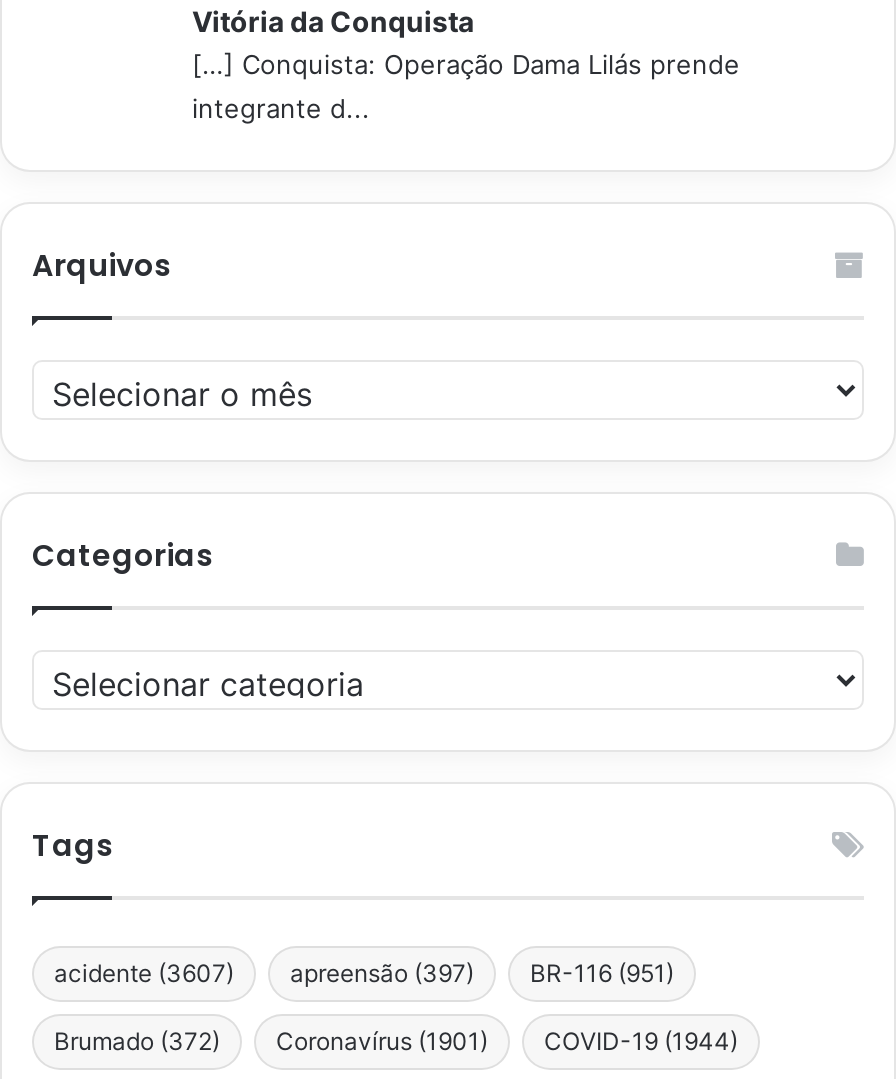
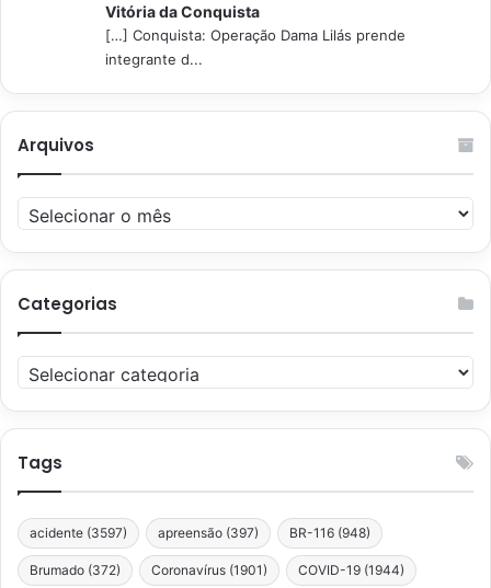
[54,958,234,988] acidente (3607) -> [30,524,127,541] acidente (3597)
[530,958,674,988] BR-116 (951) -> [289,524,370,541] BR-116 (948)

